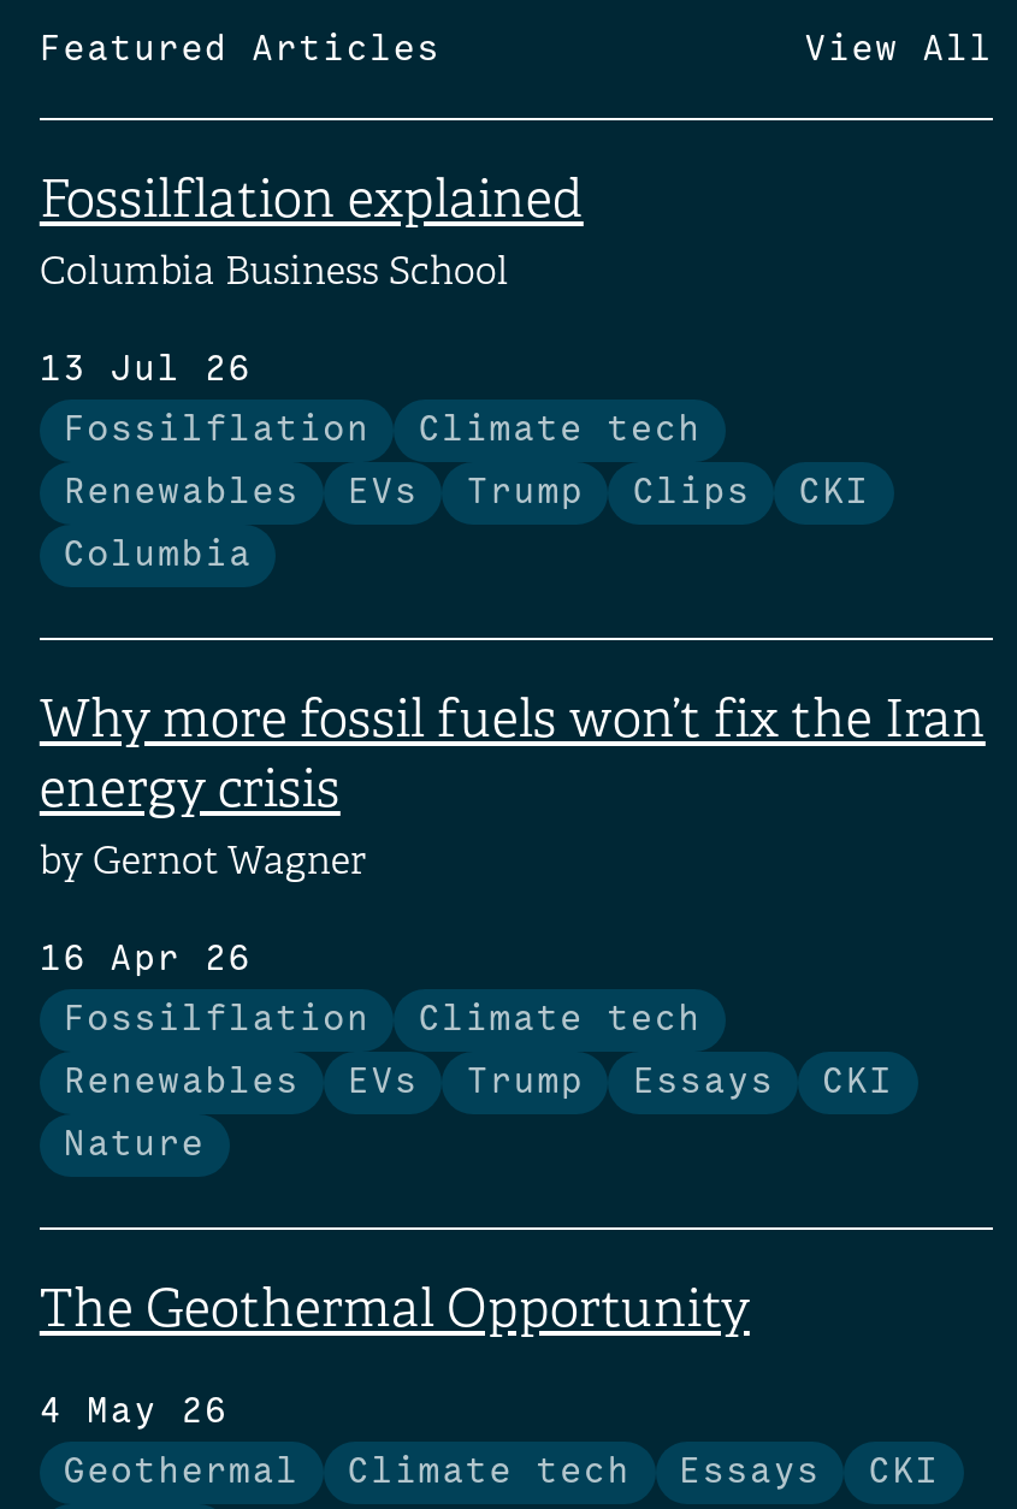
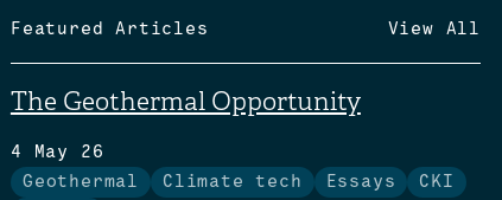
[39,165,985,1163] Fossilflation explained | Columbia Business School | 13 Jul 26 | Fossilflation | Climate tech | Renewables | EVs | Trump | Clips | CKI | Columbia | Why more fossil fuels won’t fix the Iran | energy crisis | by Gernot Wagner | 16 Apr 26 | Fossilflation | Climate tech | Renewables | EVs | Trump | Essays | CKI | Nature -> none

